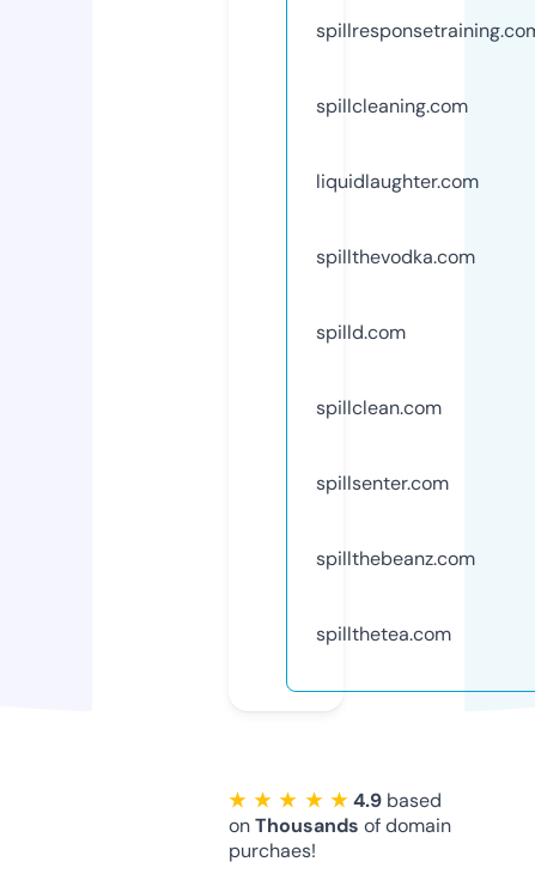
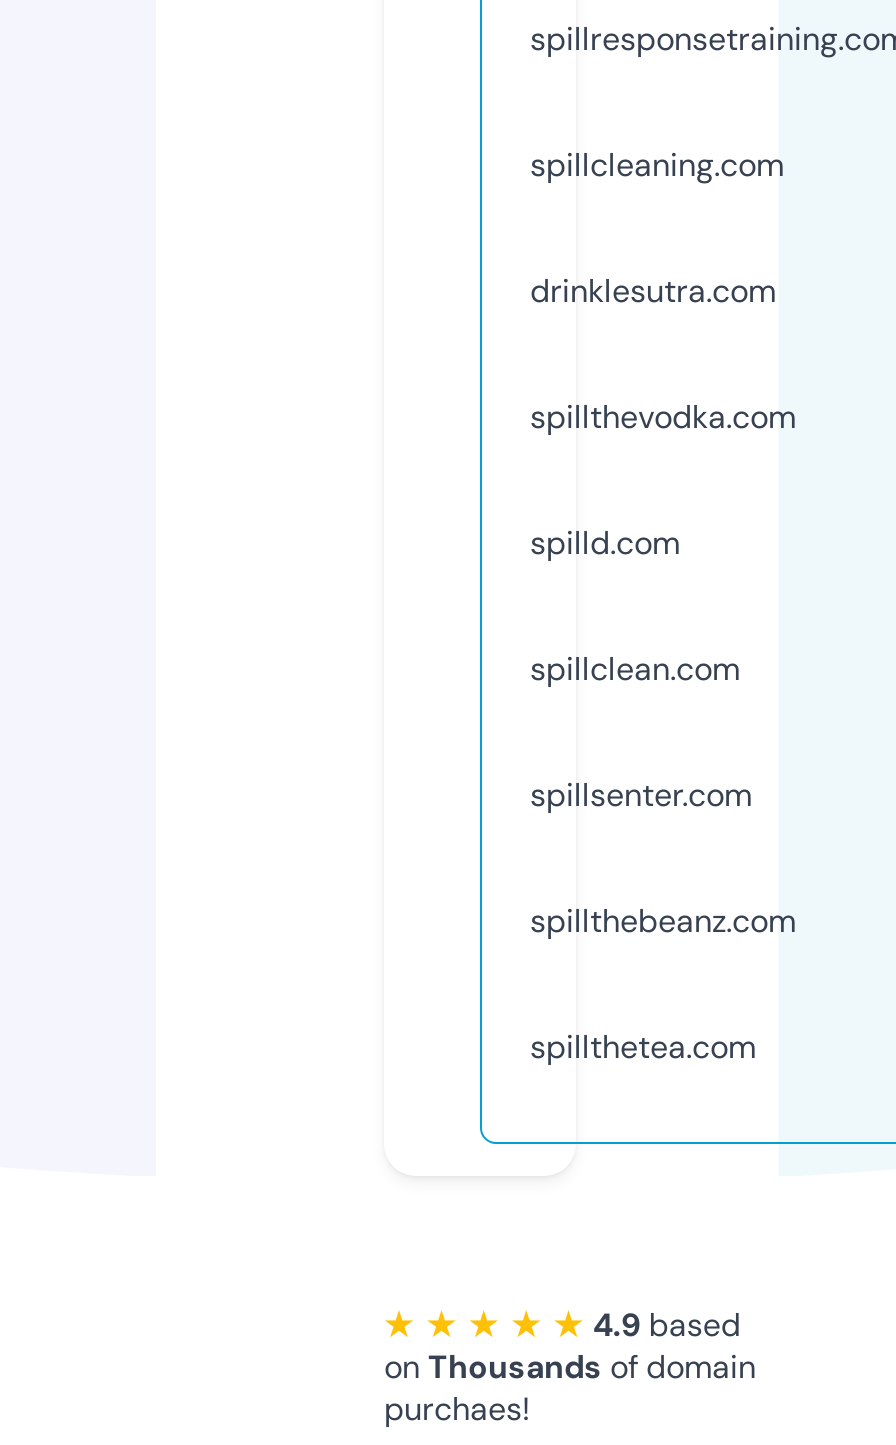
[316,168,479,193] liquidlaughter.com -> [530,269,776,311] drinklesutra.com

